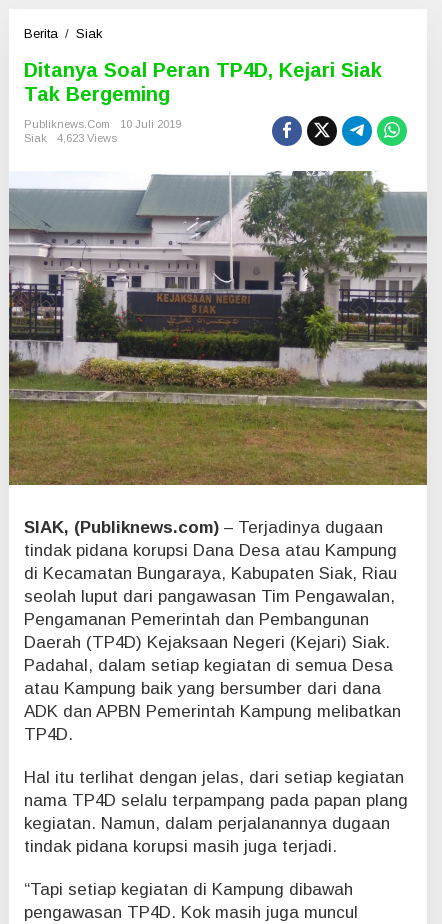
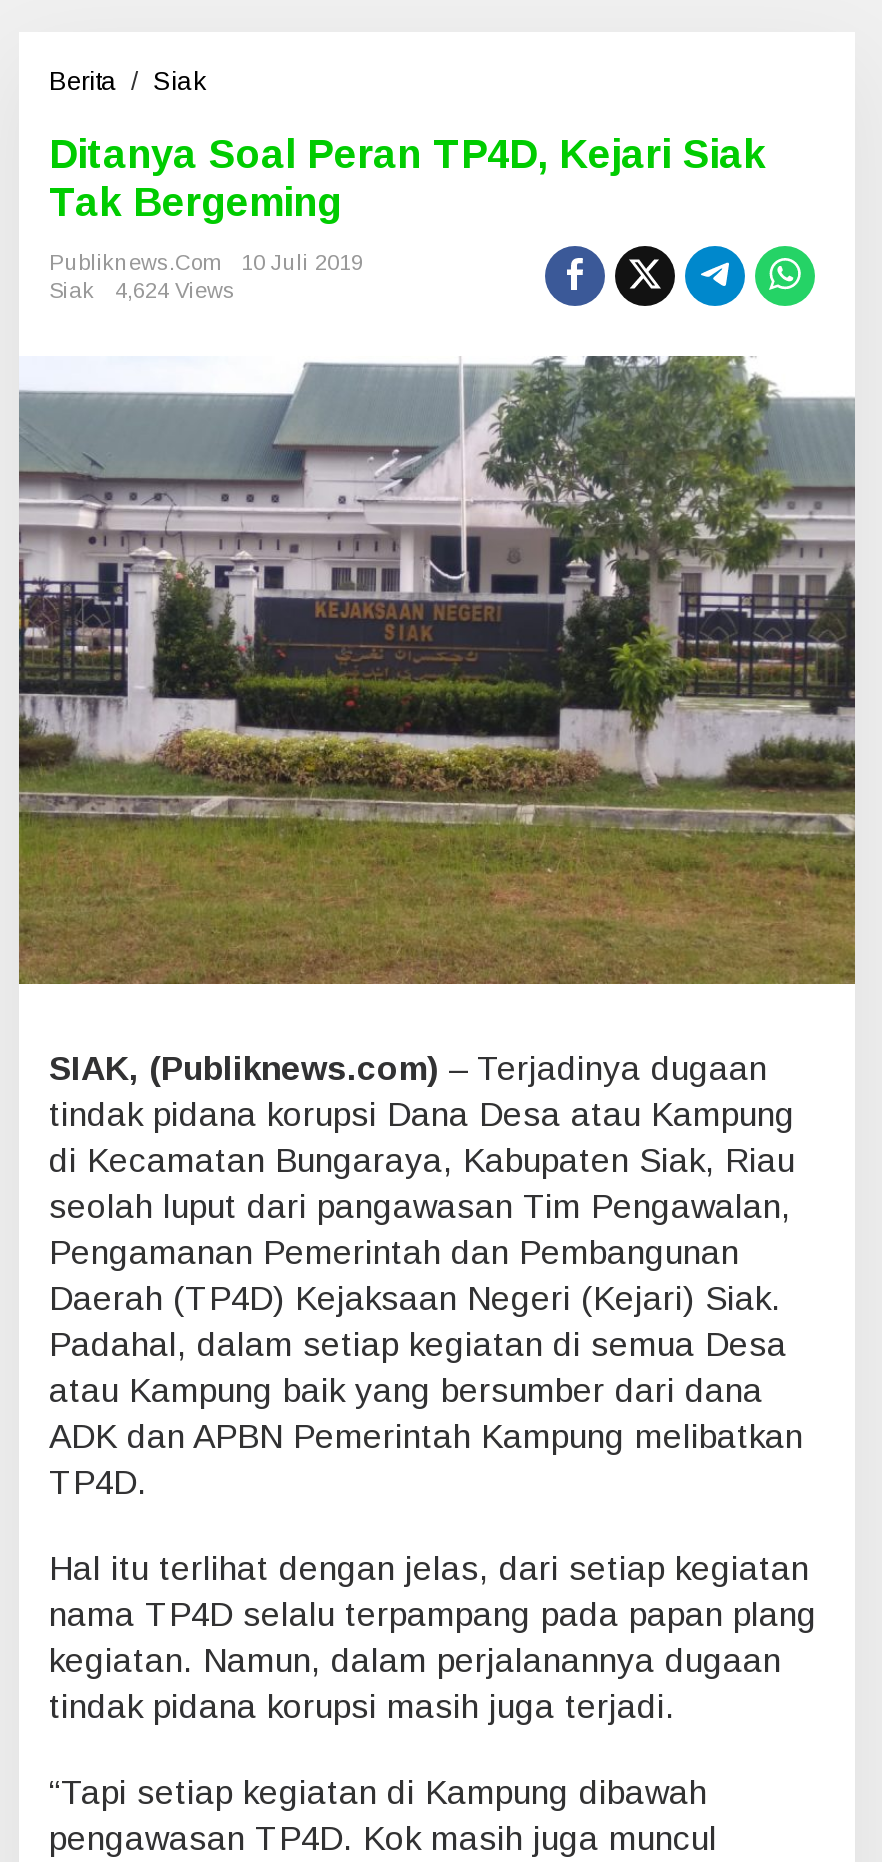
[24,132,117,144] Siak 4,623 Views -> [49,278,235,302] Siak 4,624 Views

